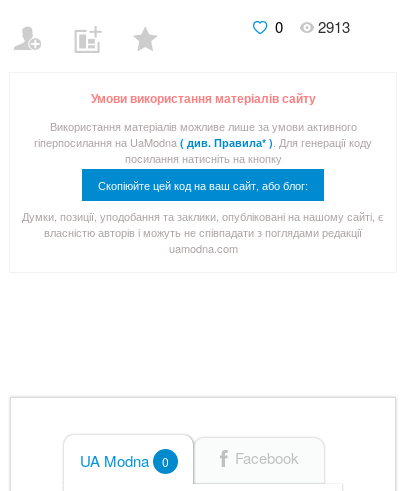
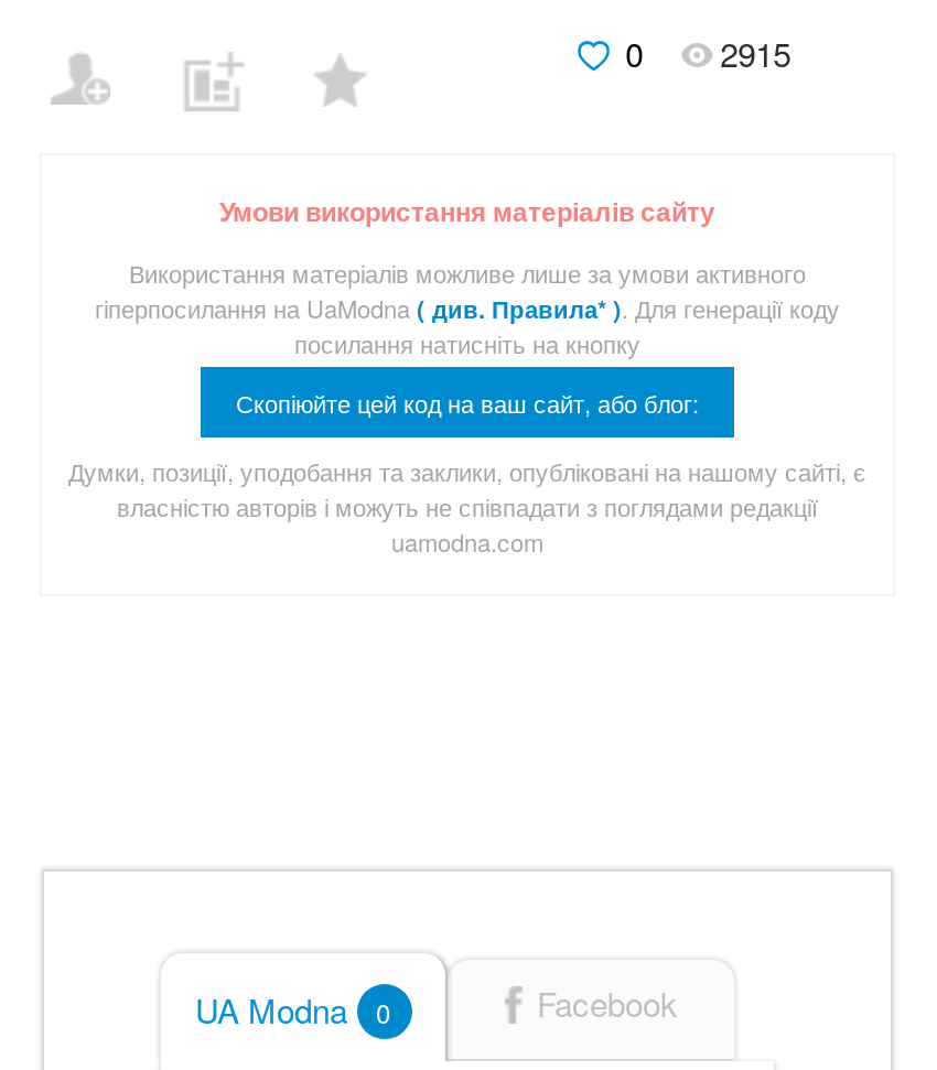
[275,16,350,37] 0 2913 -> [625,30,791,76] 0 2915

